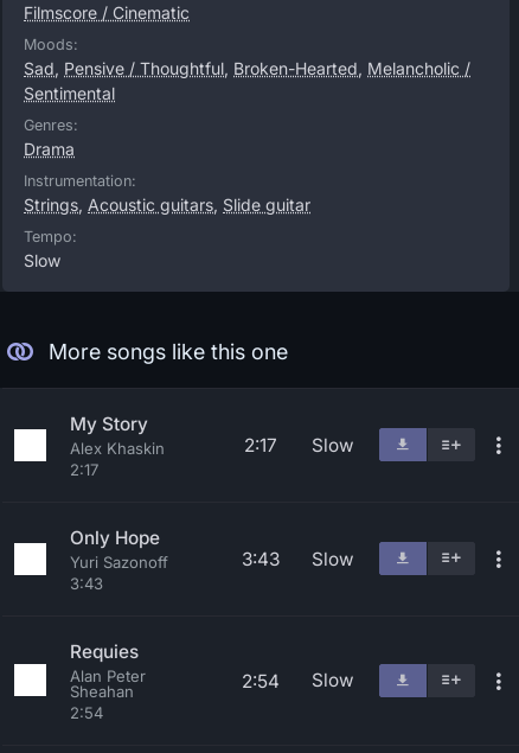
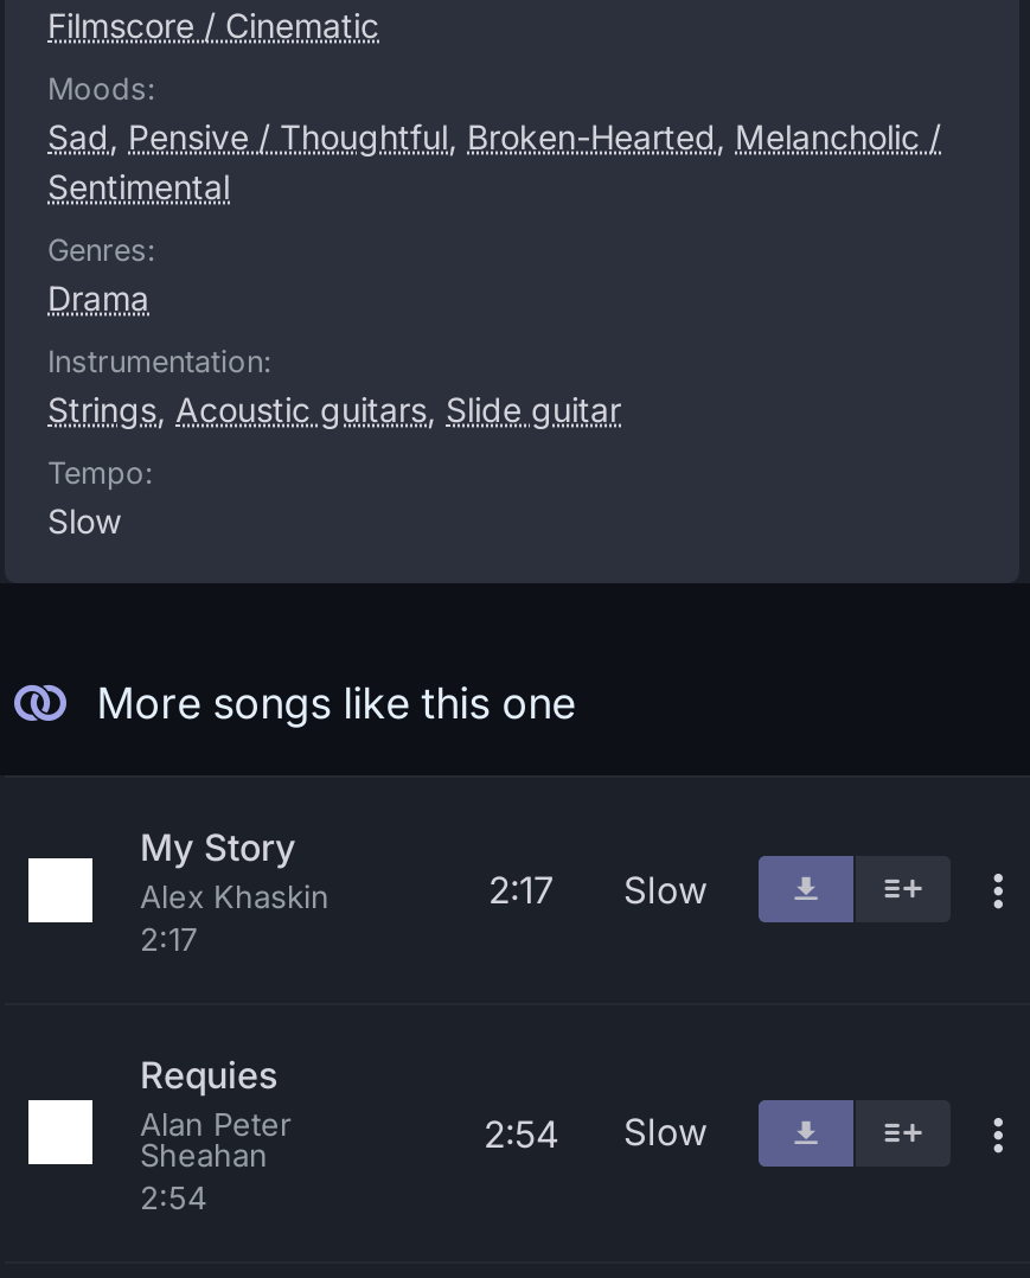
[70,527,168,593] Only Hope | Yuri Sazonoff | 3:43 -> none
[242,547,354,570] 3:43 | Slow -> none

